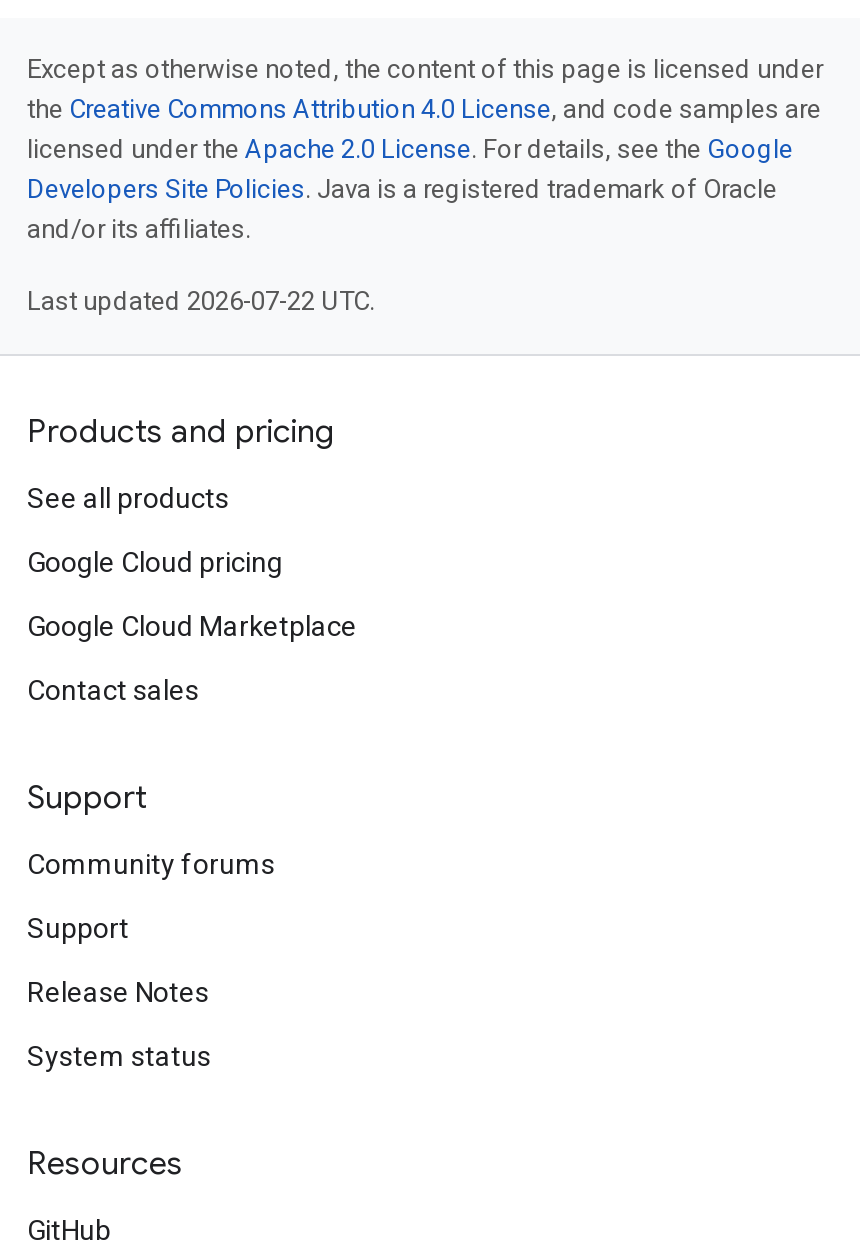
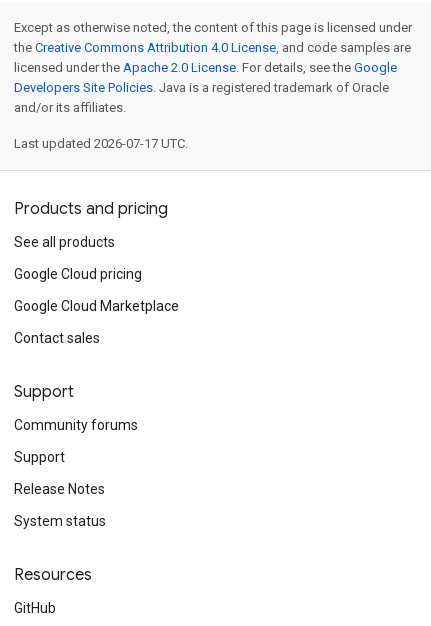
[27,286,375,316] Last updated 2026-07-22 UTC. -> [14,136,188,151] Last updated 2026-07-17 UTC.

